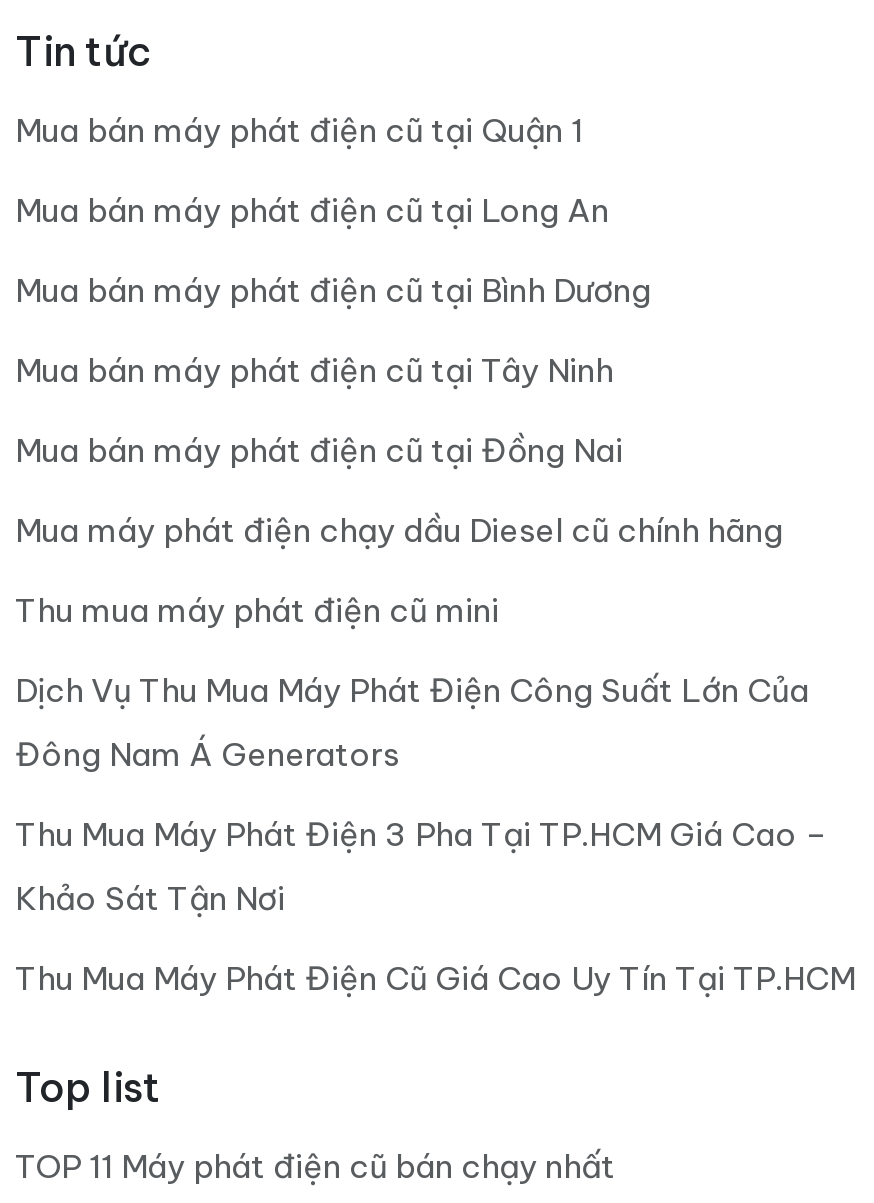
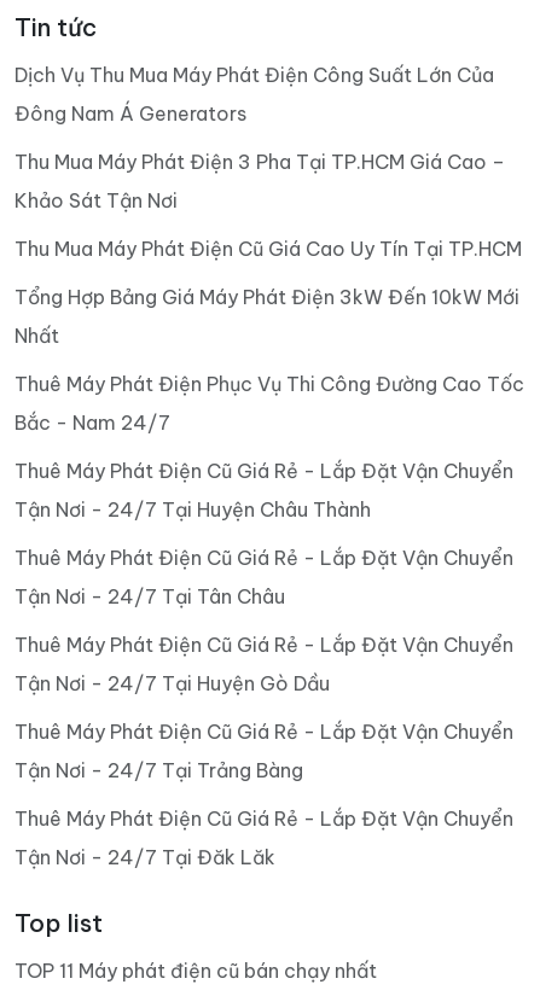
[15,111,783,631] Mua bán máy phát điện cũ tại Quận 1 | Mua bán máy phát điện cũ tại Long An | Mua bán máy phát điện cũ tại Bình Dương | Mua bán máy phát điện cũ tại Tây Ninh | Mua bán máy phát điện cũ tại Đồng Nai | Mua máy phát điện chạy dầu Diesel cũ chính hãng | Thu mua máy phát điện cũ mini -> none
moved [15,671,855,999] -> [14,63,522,261]: Dịch Vụ Thu Mua Máy Phát Điện Công Suất Lớn Của | Đông Nam Á Generators | Thu Mua Máy Phát Điện 3 Pha Tại TP.HCM Giá Cao – | Khảo Sát Tận Nơi | Thu Mua Máy Phát Điện Cũ Giá Cao Uy Tín Tại TP.HCM
none -> [14,285,524,869] Tổng Hợp Bảng Giá Máy Phát Điện 3kW Đến 10kW Mới | Nhất | Thuê Máy Phát Điện Phục Vụ Thi Công Đường Cao Tốc | Bắc - Nam 24/7 | Thuê Máy Phát Điện Cũ Giá Rẻ - Lắp Đặt Vận Chuyển | Tận Nơi - 24/7 Tại Huyện Châu Thành | Thuê Máy Phát Điện Cũ Giá Rẻ - Lắp Đặt Vận Chuyển | Tận Nơi - 24/7 Tại Tân Châu | Thuê Máy Phát Điện Cũ Giá Rẻ - Lắp Đặt Vận Chuyển | Tận Nơi - 24/7 Tại Huyện Gò Dầu | Thuê Máy Phát Điện Cũ Giá Rẻ - Lắp Đặt Vận Chuyển | Tận Nơi - 24/7 Tại Trảng Bàng | Thuê Máy Phát Điện Cũ Giá Rẻ - Lắp Đặt Vận Chuyển | Tận Nơi - 24/7 Tại Đăk Lăk

